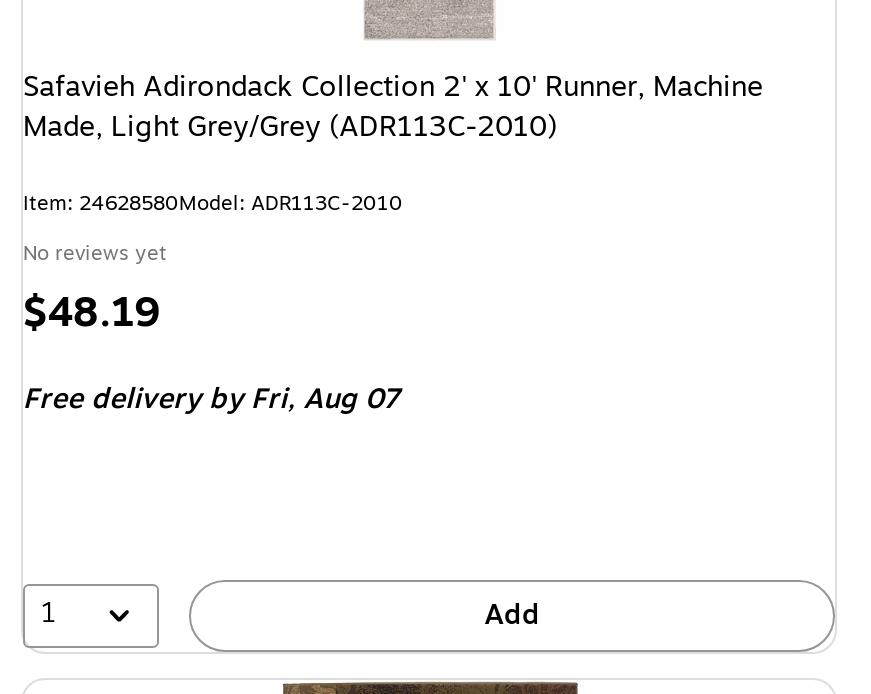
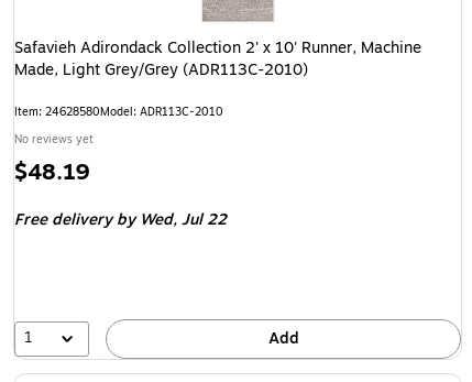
[23,378,399,420] Free delivery by Fri, Aug 07 -> [14,208,227,231] Free delivery by Wed, Jul 22

